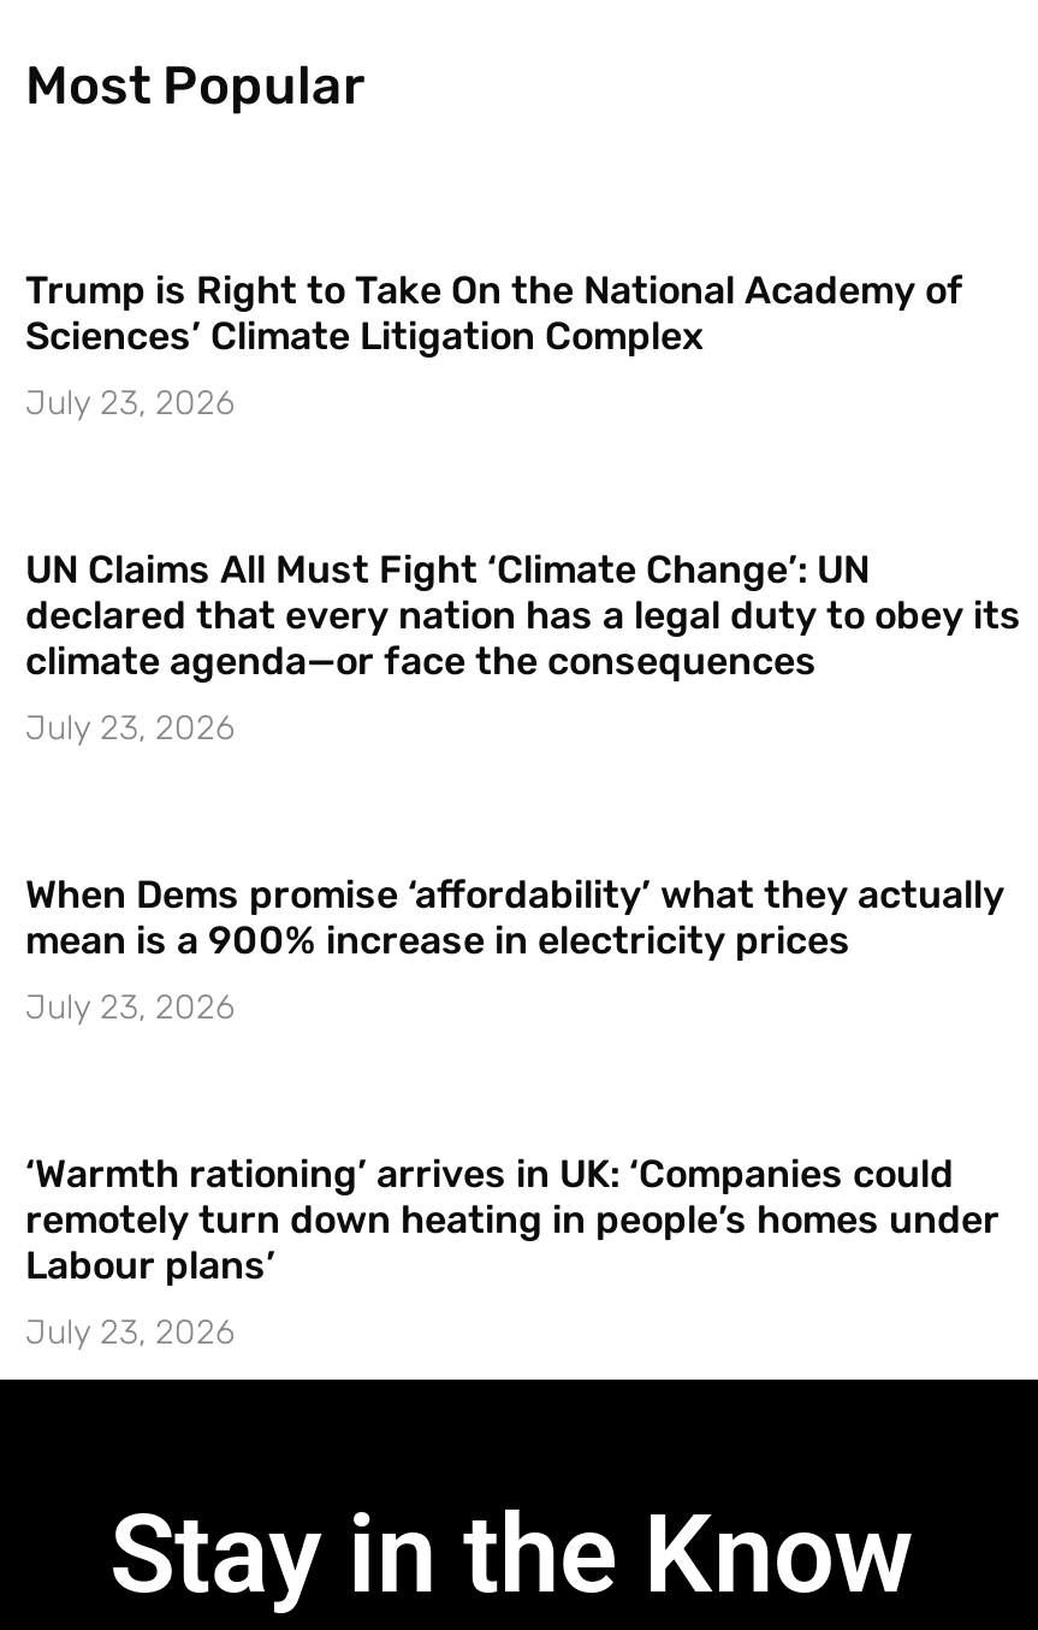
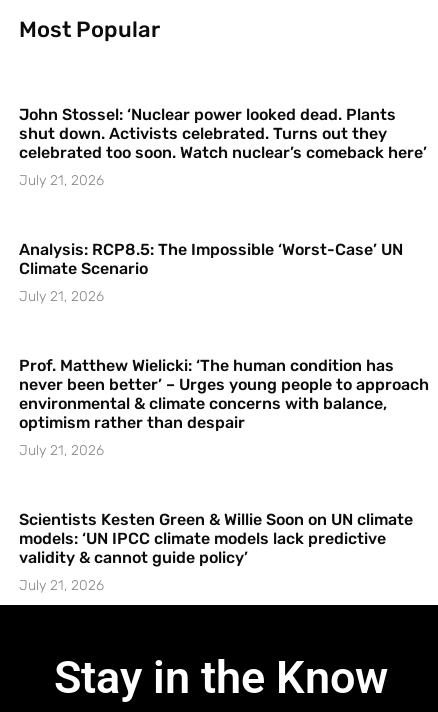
[25,268,963,360] Trump is Right to Take On the National Academy of | Sciences’ Climate Litigation Complex -> [19,105,427,162] John Stossel: ‘Nuclear power looked dead. Plants | shut down. Activists celebrated. Turns out they | celebrated too soon. Watch nuclear’s comeback here’
[25,384,235,425] July 23, 2026 -> [19,172,104,189] July 21, 2026
[25,548,1021,685] UN Claims All Must Fight ‘Climate Change’: UN | declared that every nation has a legal duty to obey its | climate agenda—or face the consequences -> [19,240,403,278] Analysis: RCP8.5: The Impossible ‘Worst-Case’ UN | Climate Scenario
[25,709,235,750] July 23, 2026 -> [19,288,104,305] July 21, 2026
[25,873,1004,964] When Dems promise ‘affordability’ what they actually | mean is a 900% increase in electricity prices -> [19,356,429,432] Prof. Matthew Wielicki: ‘The human condition has | never been better’ – Urges young people to approach | environmental & climate concerns with balance, | optimism rather than despair
[25,988,235,1029] July 23, 2026 -> [19,442,104,459] July 21, 2026
[25,1152,1000,1289] ‘Warmth rationing’ arrives in UK: ‘Companies could | remotely turn down heating in people’s homes under | Labour plans’ -> [19,510,413,567] Scientists Kesten Green & Willie Soon on UN climate | models: ‘UN IPCC climate models lack predictive | validity & cannot guide policy’
[25,1313,235,1354] July 23, 2026 -> [19,577,104,594] July 21, 2026

